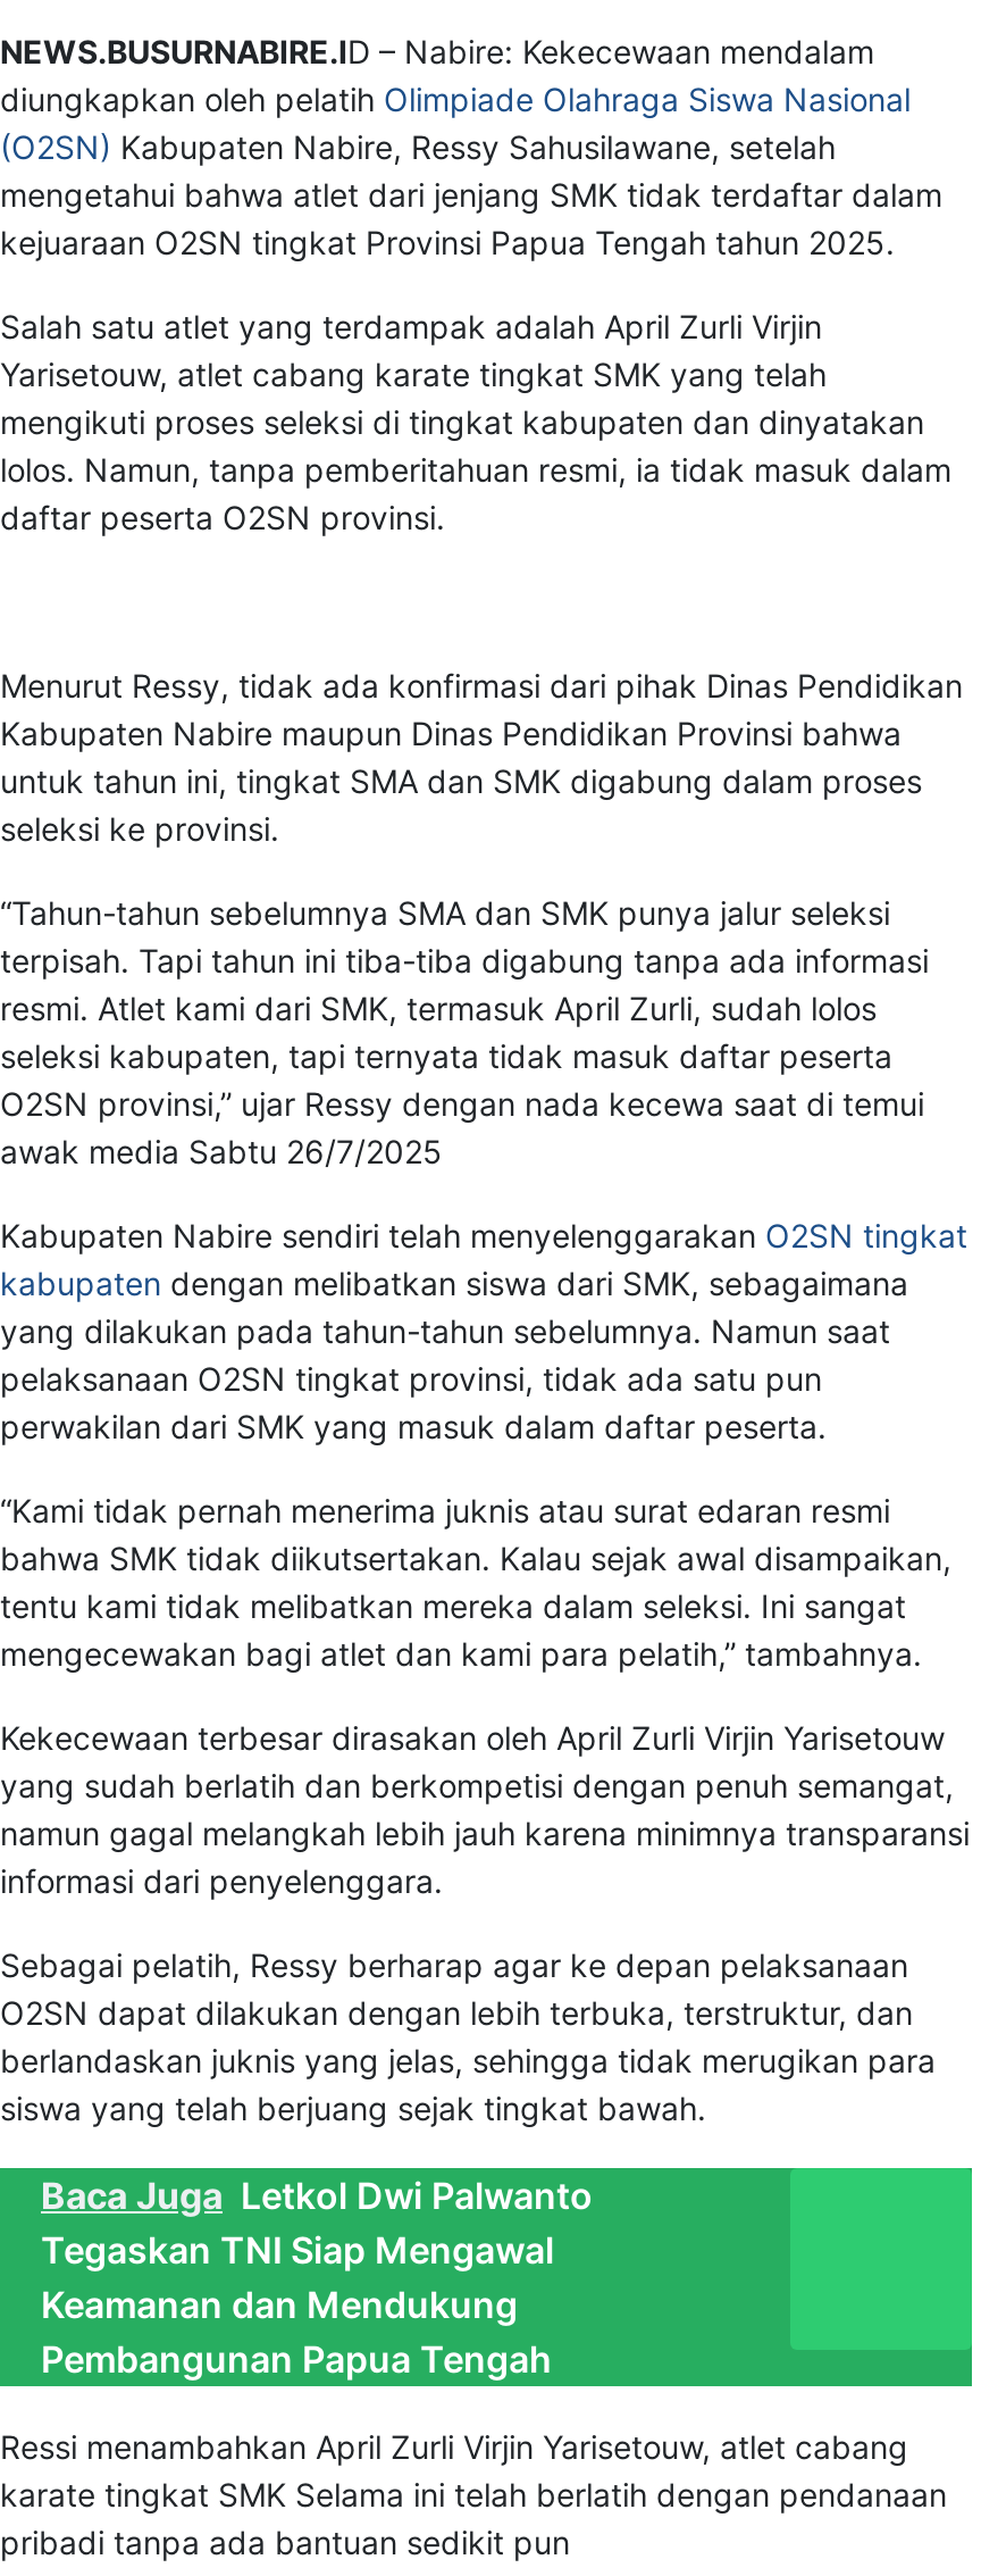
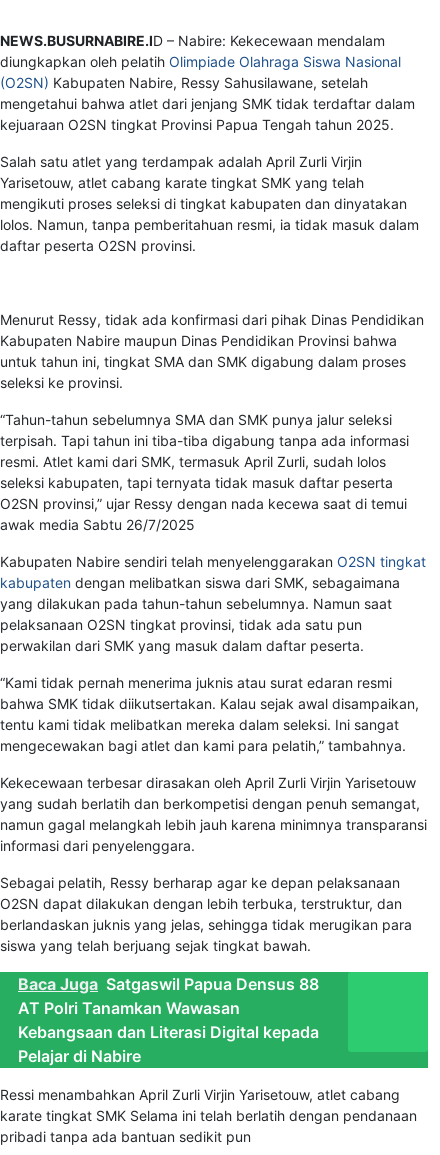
[41,2174,593,2383] Baca Juga Letkol Dwi Palwanto | Tegaskan TNI Siap Mengawal | Keamanan dan Mendukung | Pembangunan Papua Tengah -> [18,974,319,1066] Baca Juga Satgaswil Papua Densus 88 | AT Polri Tanamkan Wawasan | Kebangsaan dan Literasi Digital kepada | Pelajar di Nabire

